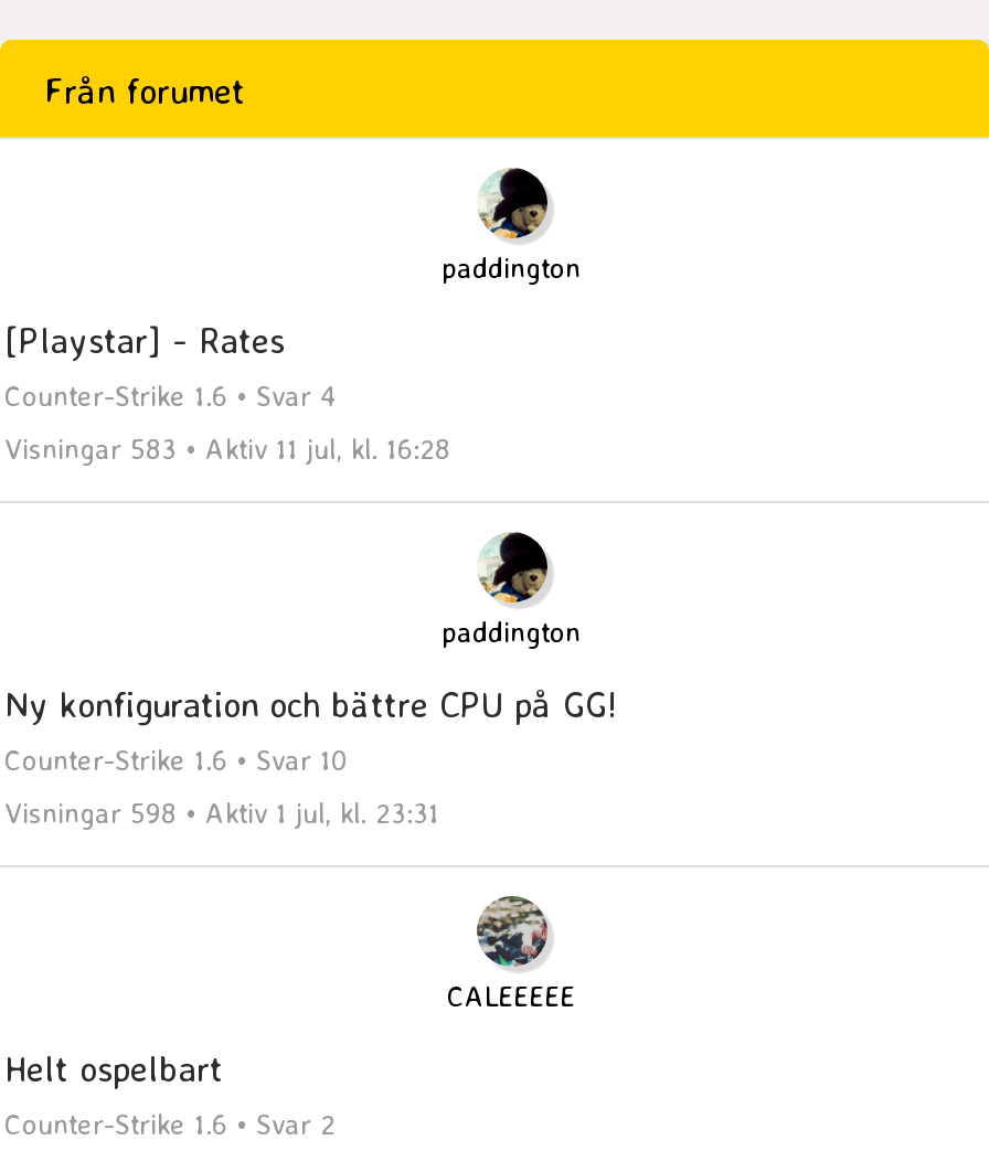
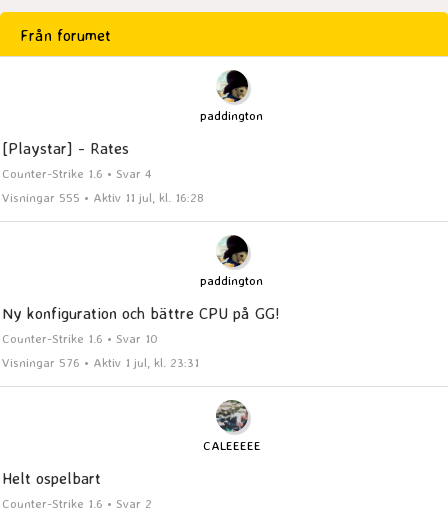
[4,430,450,465] Visningar 583 • Aktiv 11 jul, kl. 16:28 -> [2,189,204,205] Visningar 555 • Aktiv 11 jul, kl. 16:28
[4,794,439,830] Visningar 598 • Aktiv 1 jul, kl. 23:31 -> [2,354,199,370] Visningar 576 • Aktiv 1 jul, kl. 23:31

